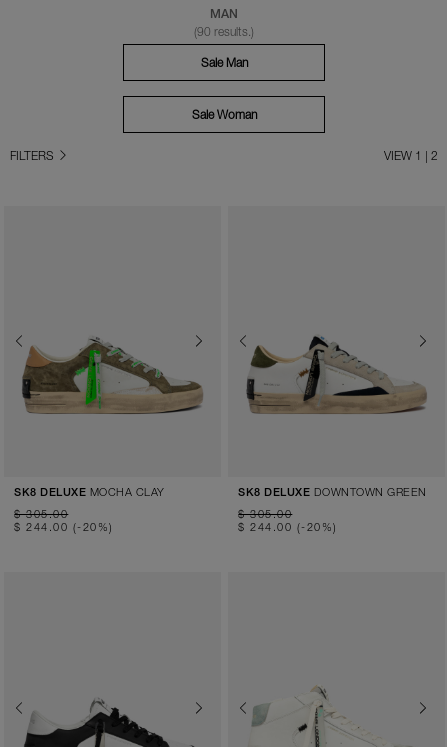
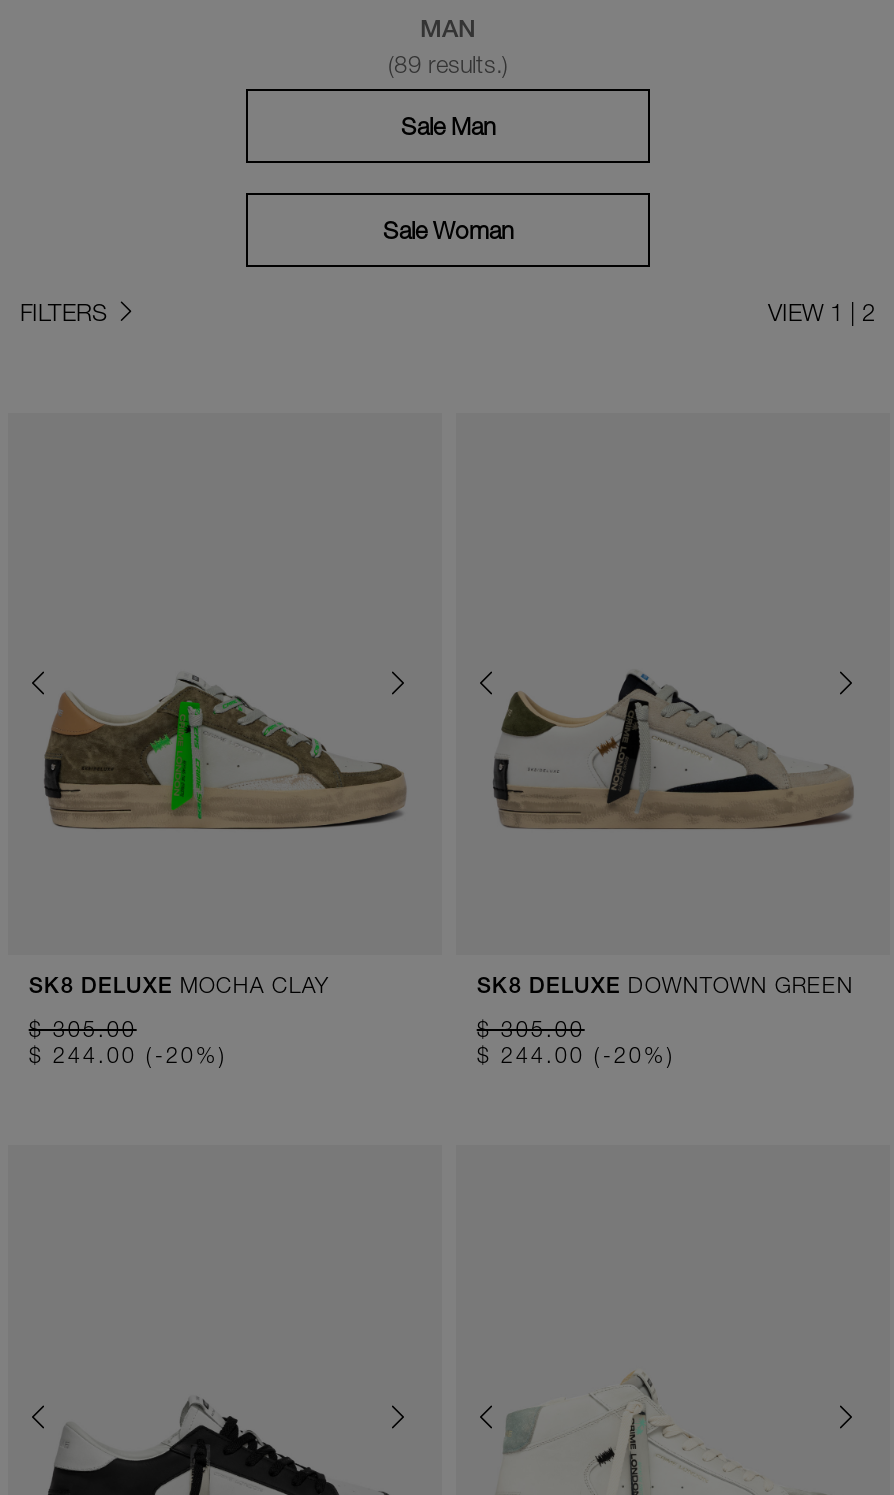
[194,24,254,39] (90 results.) -> [388,50,508,80] (89 results.)

